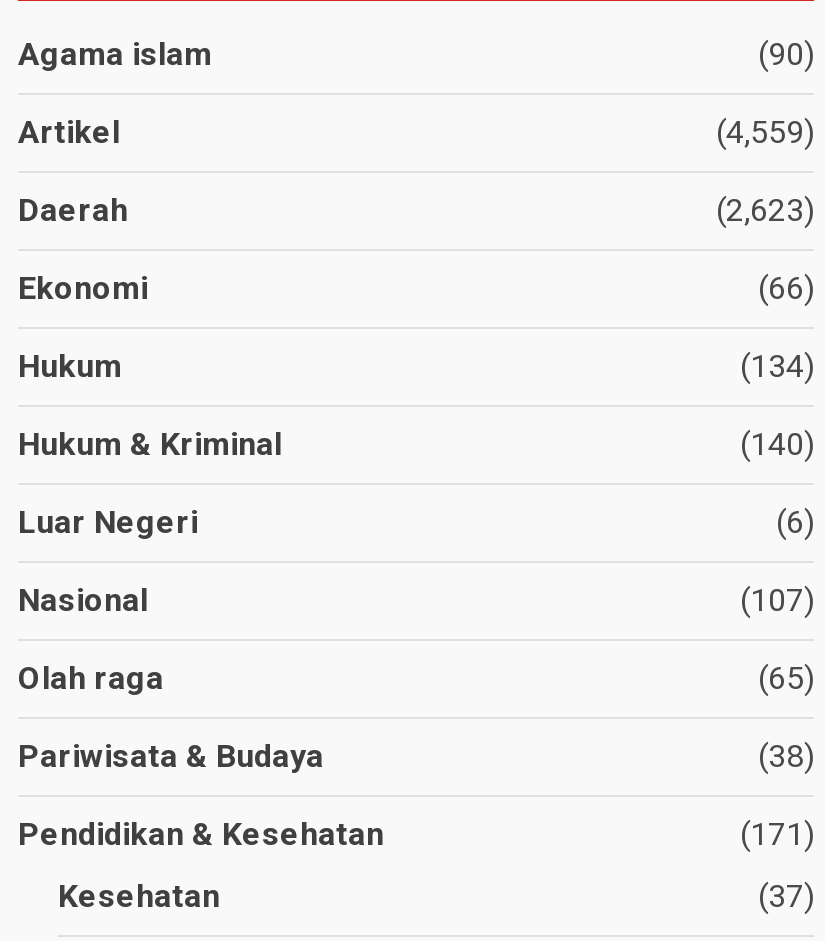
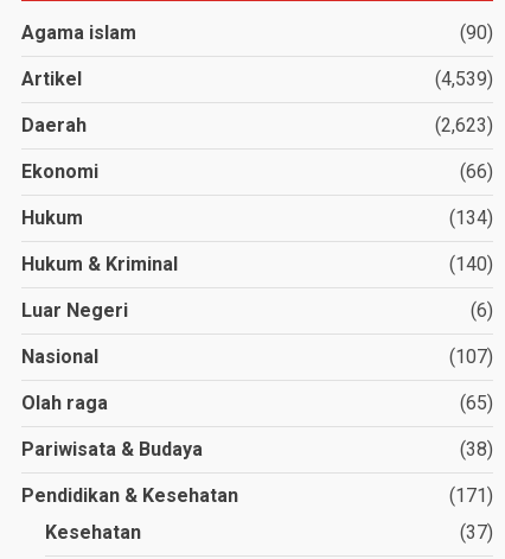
[716,113,814,151] (4,559) -> [435,67,493,90] (4,539)

